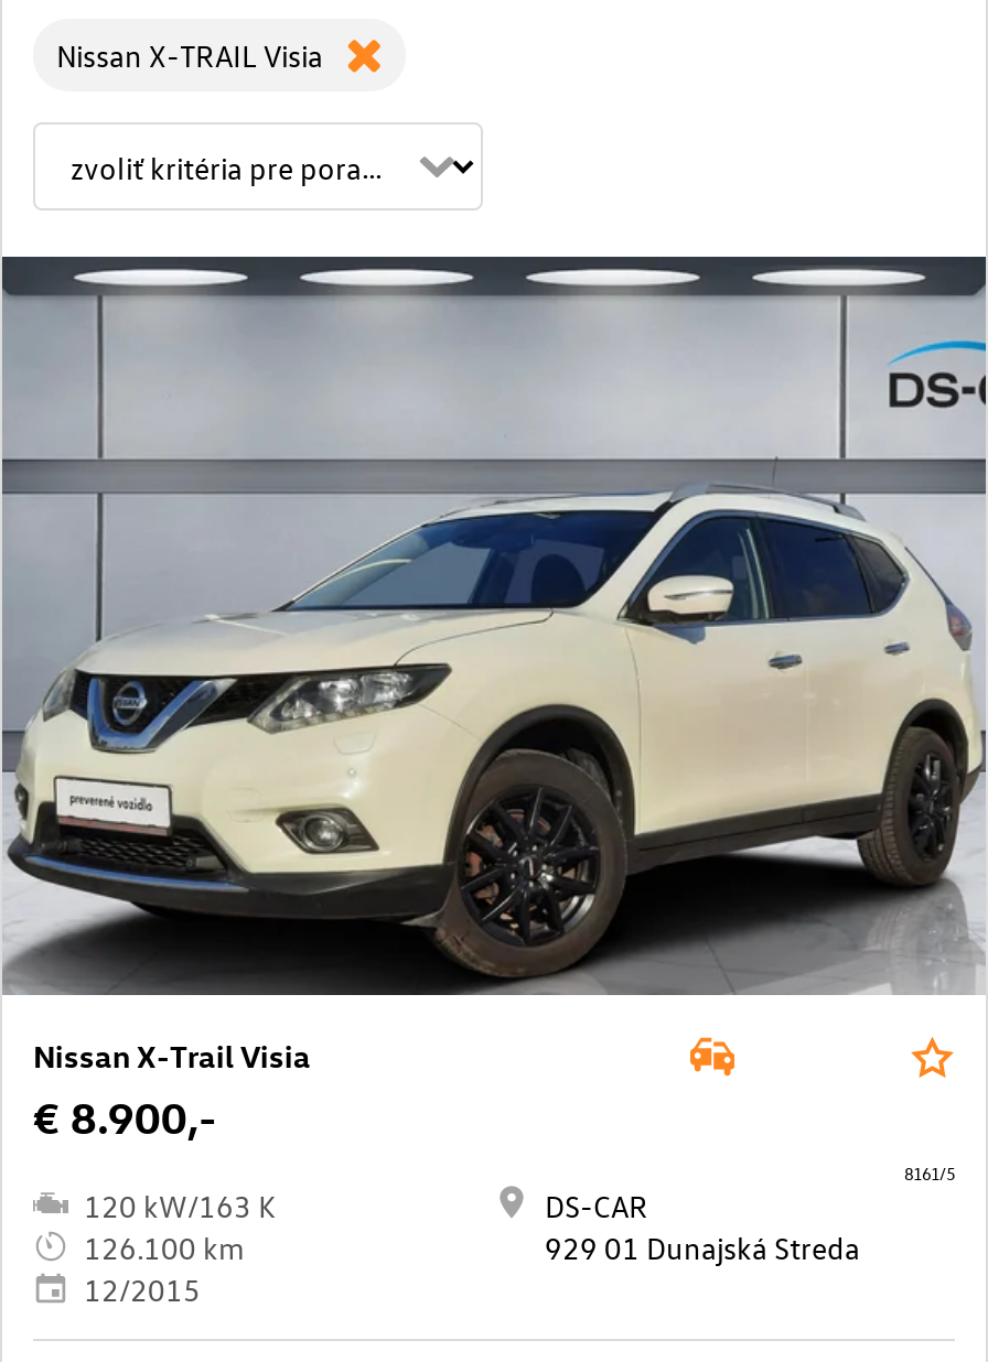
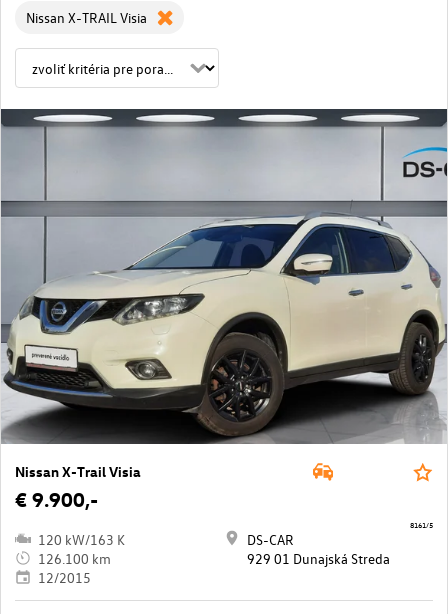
[33,1087,216,1142] € 8.900,- -> [15,485,98,510] € 9.900,-

